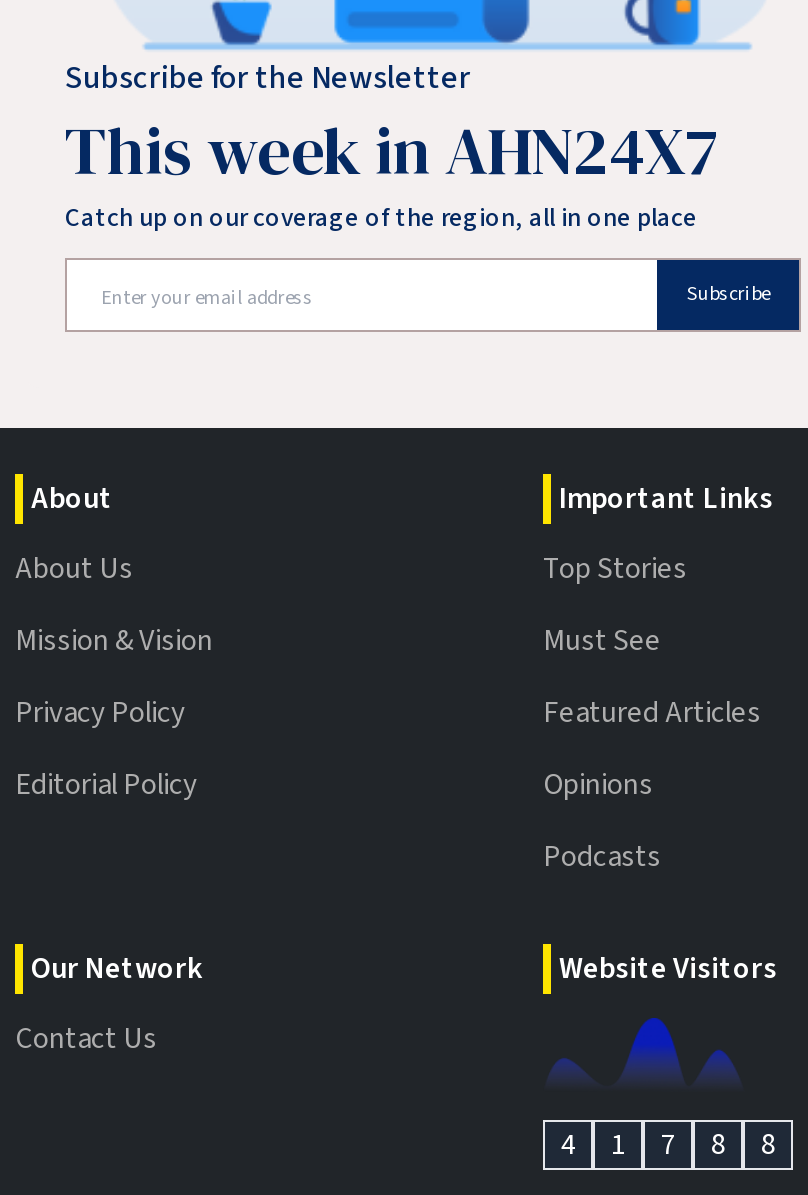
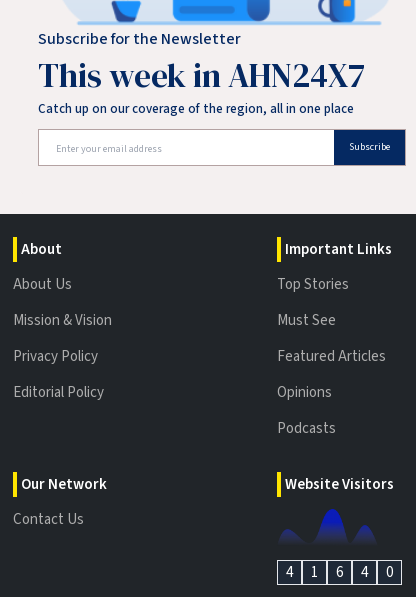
[661,1124,675,1166] 7 -> [336,562,343,583] 6
[711,1124,725,1166] 8 -> [361,562,368,583] 4
[761,1124,775,1166] 8 -> [386,562,393,583] 0

